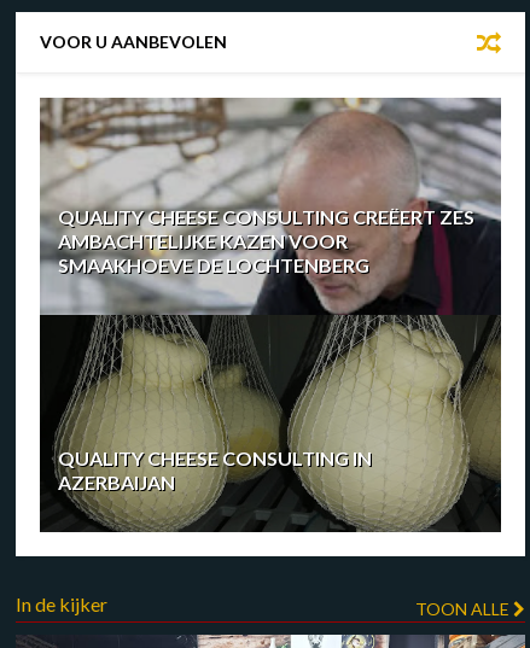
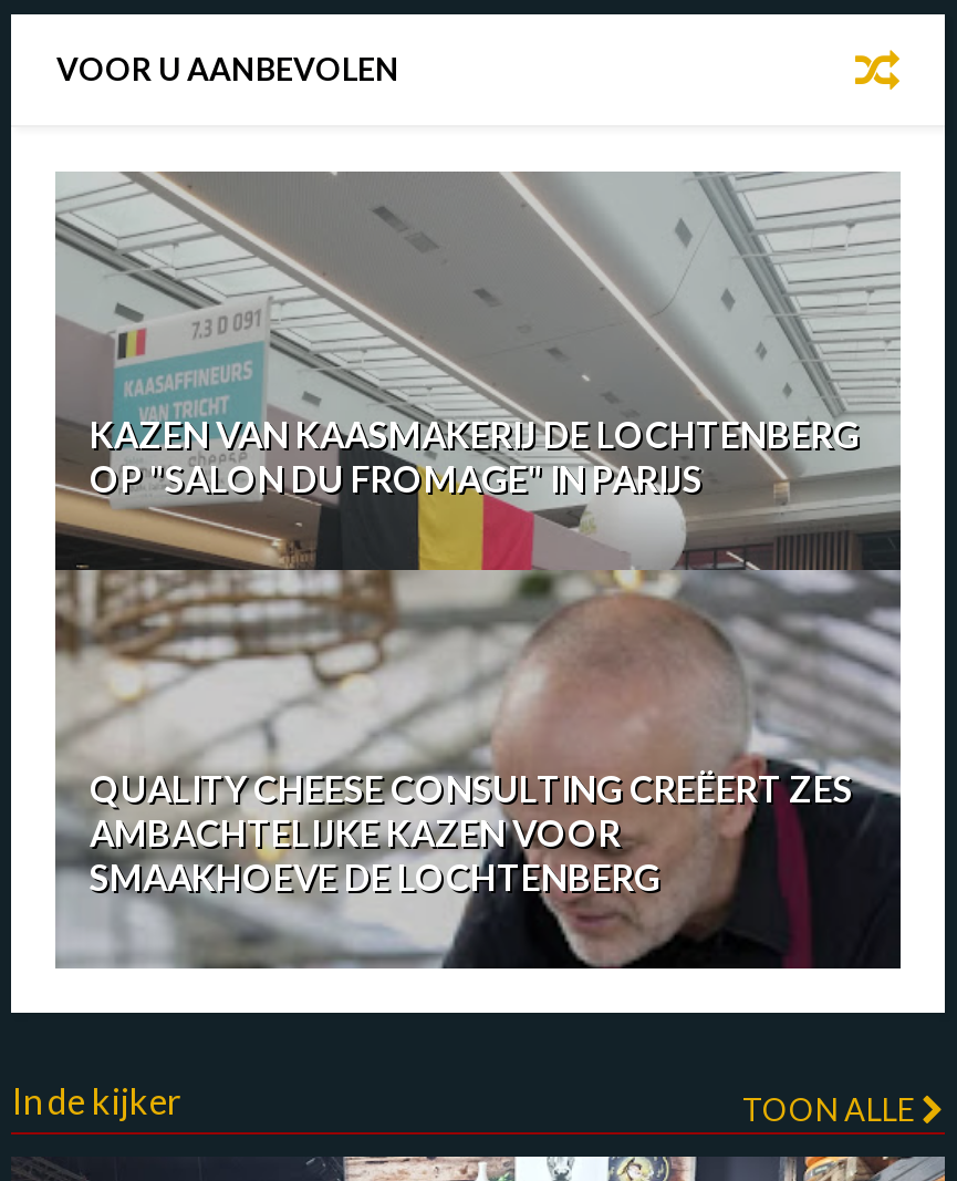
none -> [55,172,903,572] [image] | KAZEN VAN KAASMAKERIJ DE LOCHTENBERG | OP "SALON DU FROMAGE" IN PARIJS
moved [58,205,475,276] -> [89,766,853,897]: QUALITY CHEESE CONSULTING CREËERT ZES | AMBACHTELIJKE KAZEN VOOR | SMAAKHOEVE DE LOCHTENBERG
[40,314,501,533] [image] | QUALITY CHEESE CONSULTING IN | AZERBAIJAN -> none

